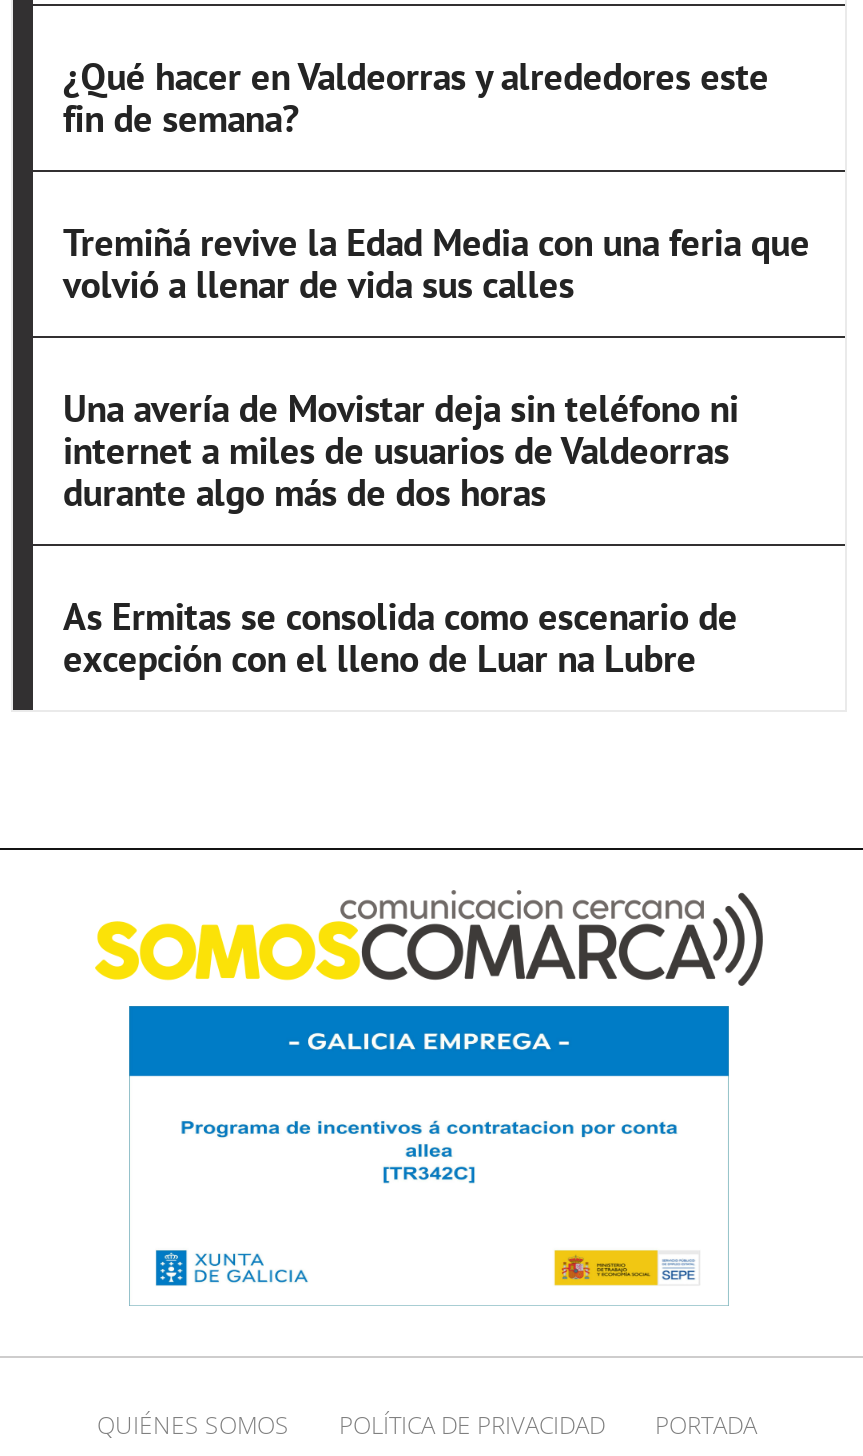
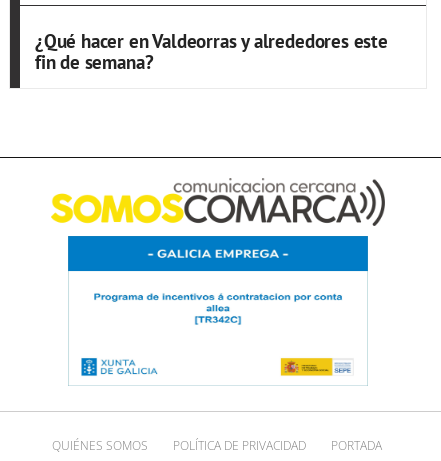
[63,218,810,682] Tremiñá revive la Edad Media con una feria que | volvió a llenar de vida sus calles | Una avería de Movistar deja sin teléfono ni | internet a miles de usuarios de Valdeorras | durante algo más de dos horas | As Ermitas se consolida como escenario de | excepción con el lleno de Luar na Lubre -> none

